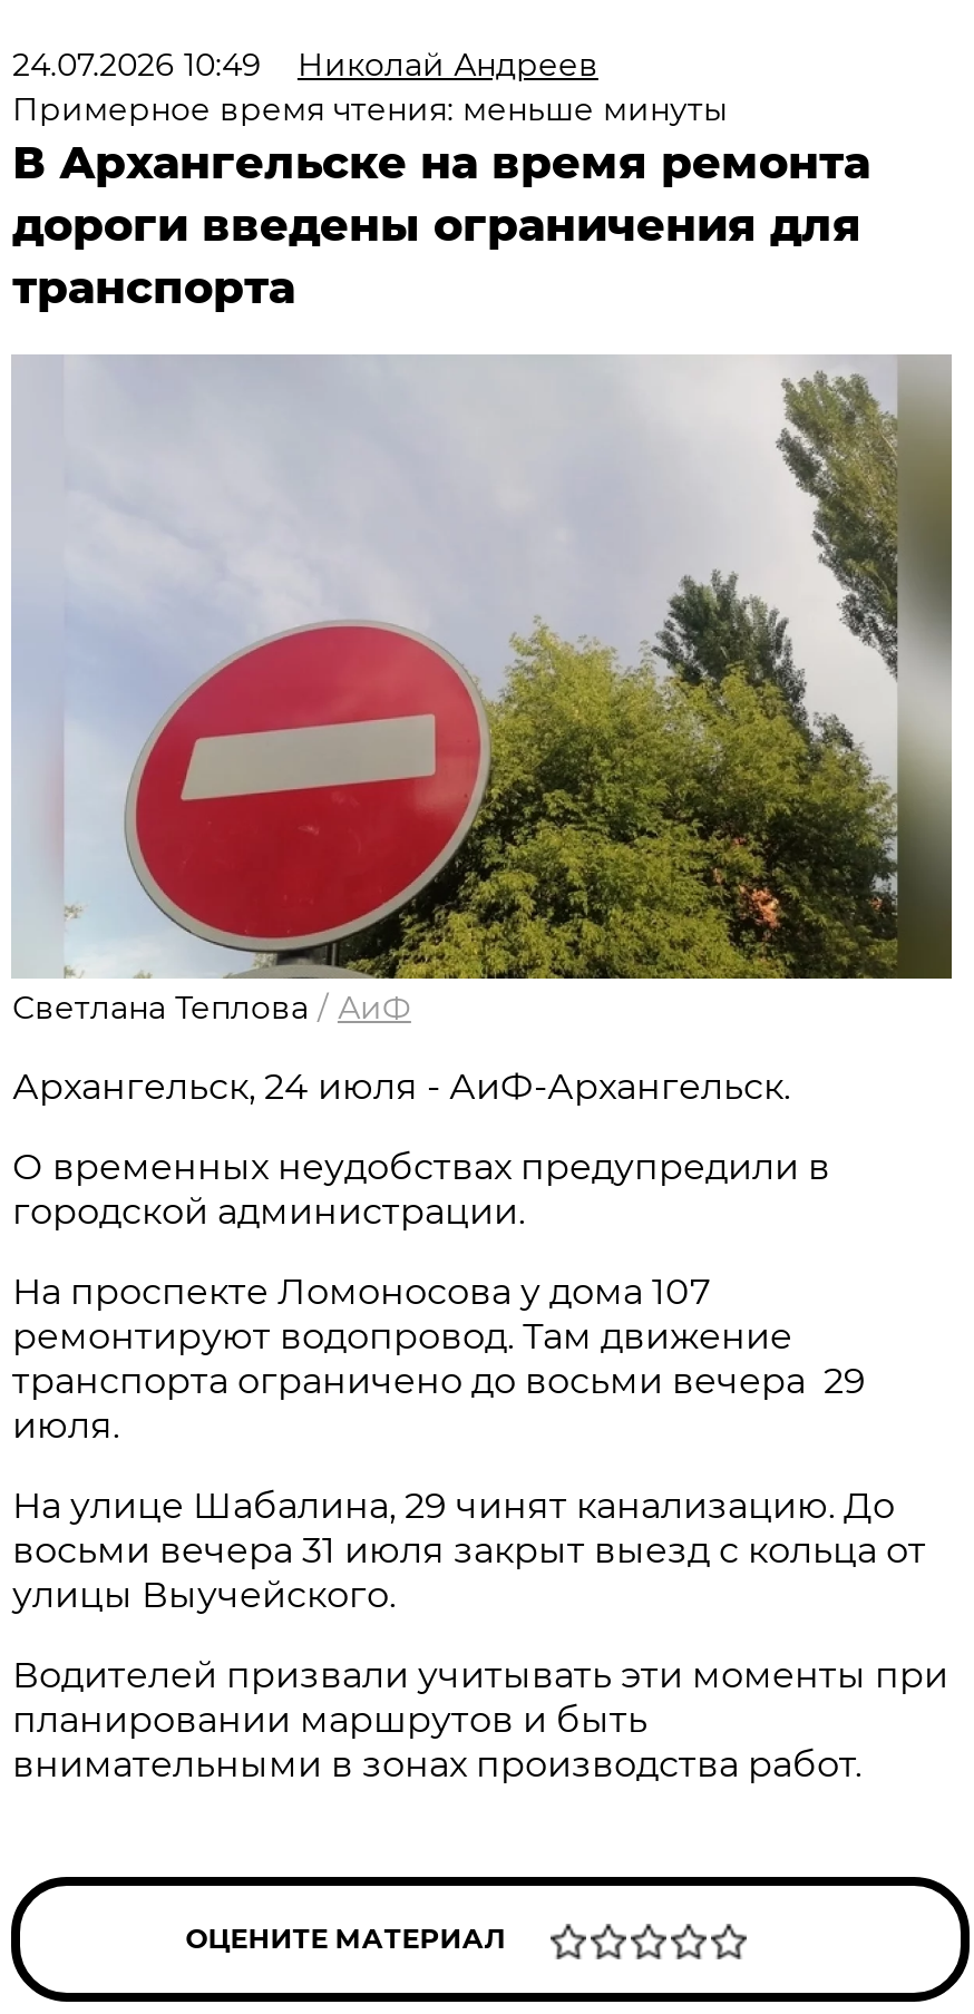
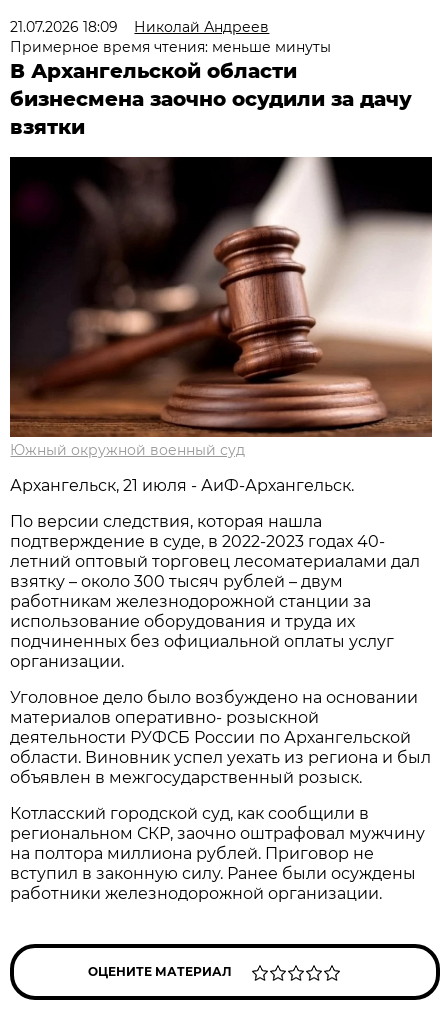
[12,45,598,85] 24.07.2026 10:49 Николай Андреев -> [10,18,269,36] 21.07.2026 18:09 Николай Андреев
[12,136,870,314] В Архангельске на время ремонта | дороги введены ограничения для | транспорта -> [10,59,412,139] В Архангельской области | бизнесмена заочно осудили за дачу | взятки
[11,354,954,1786] [image] | Светлана Теплова / АиФ | Архангельск, 24 июля - АиФ-Архангельск. | О временных неудобствах предупредили в | городской администрации. | На проспекте Ломоносова у дома 107 | ремонтируют водопровод. Там движение | транспорта ограничено до восьми вечера 29 | июля. | На улице Шабалина, 29 чинят канализацию. До | восьми вечера 31 июля закрыт выезд с кольца от | улицы Выучейского. | Водителей призвали учитывать эти моменты при | планировании маршрутов и быть | внимательными в зонах производства работ. -> [9,157,433,903] [image] | Южный окружной военный суд | Архангельск, 21 июля - АиФ-Архангельск. | По версии следствия, которая нашла | подтверждение в суде, в 2022-2023 годах 40- | летний оптовый торговец лесоматериалами дал | взятку – около 300 тысяч рублей – двум | работникам железнодорожной станции за | использование оборудования и труда их | подчиненных без официальной оплаты услуг | организации. | Уголовное дело было возбуждено на основании | материалов оперативно- розыскной | деятельности РУФСБ России по Архангельской | области. Виновник успел уехать из региона и был | объявлен в межгосударственный розыск. | Котласский городской суд, как сообщили в | региональном СКР, заочно оштрафовал мужчину | на полтора миллиона рублей. Приговор не | вступил в законную силу. Ранее были осуждены | работники железнодорожной организации.

